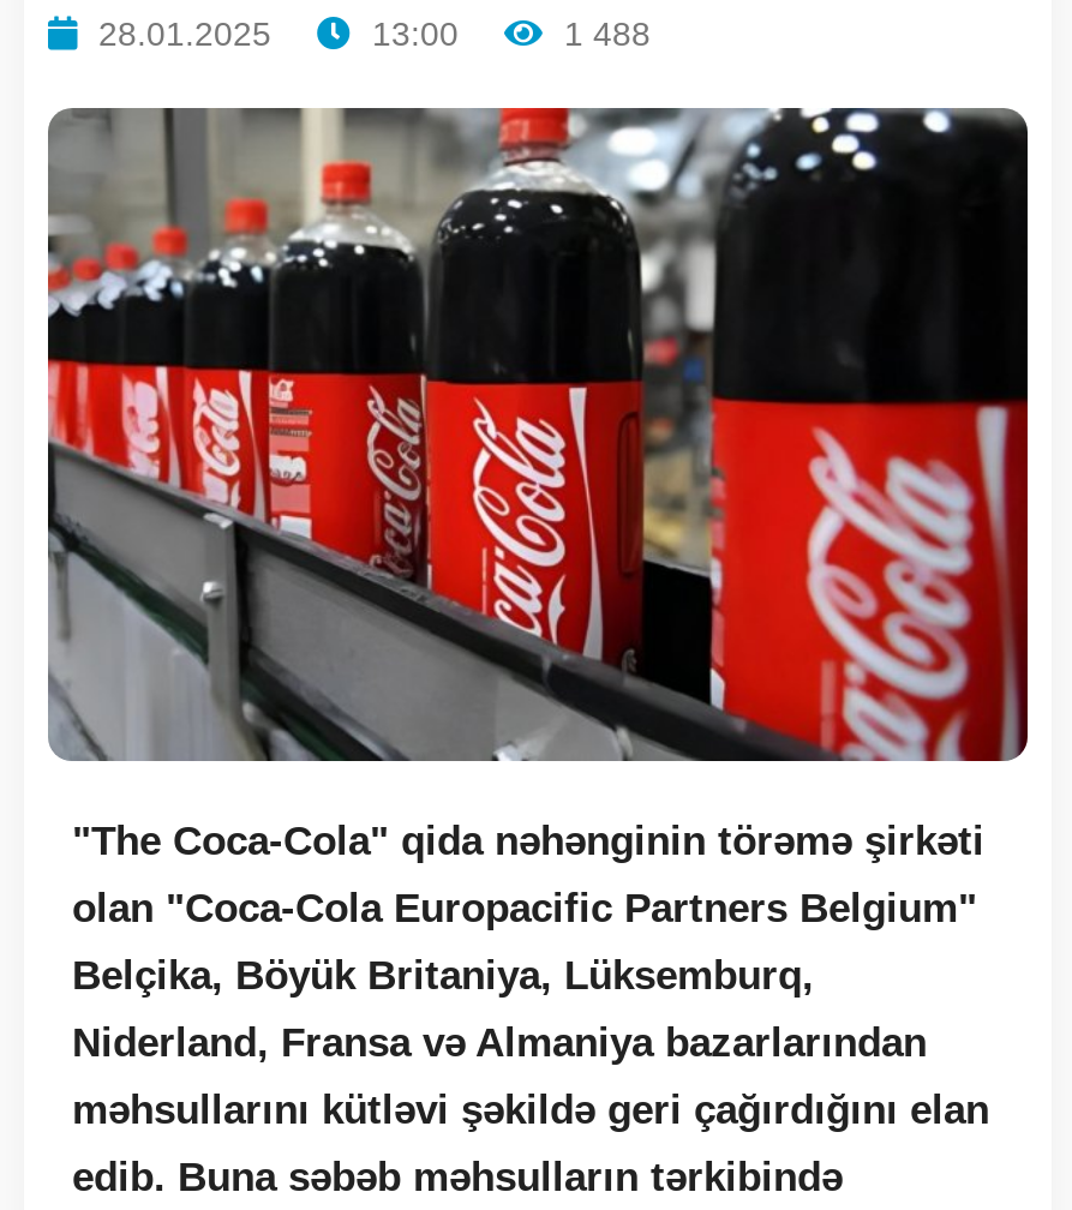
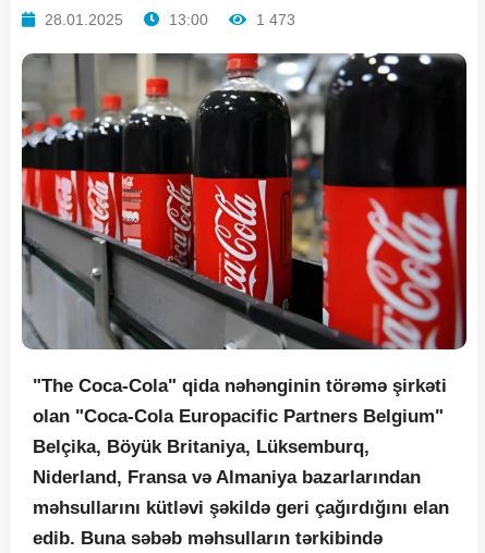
[555,14,651,53] 1 488 -> [252,11,295,28] 1 473

